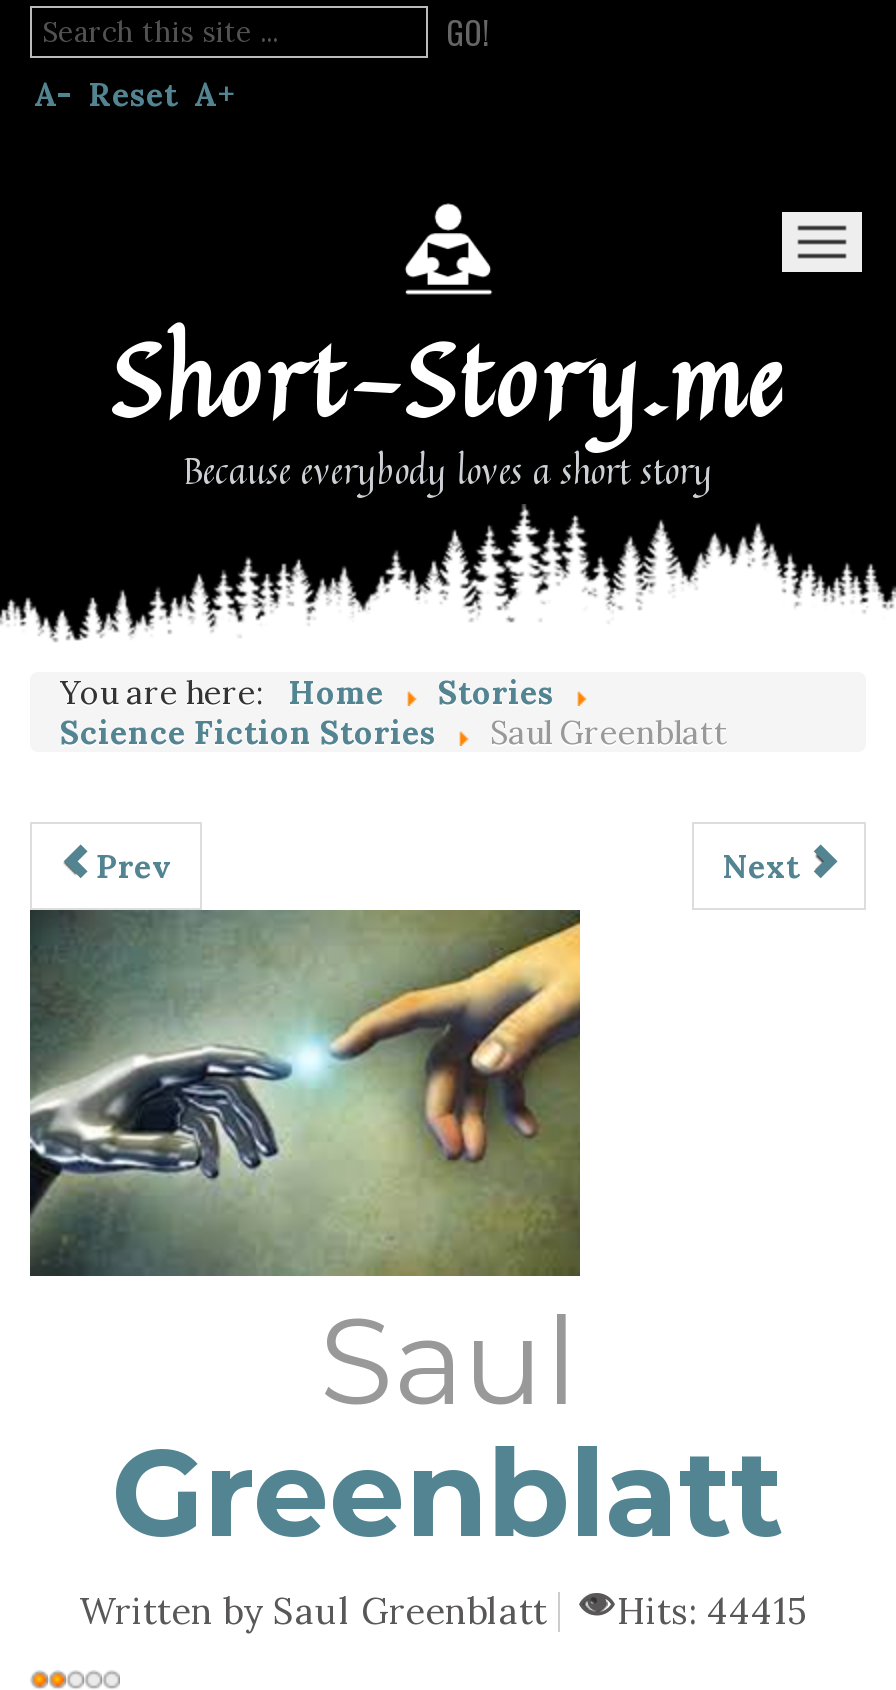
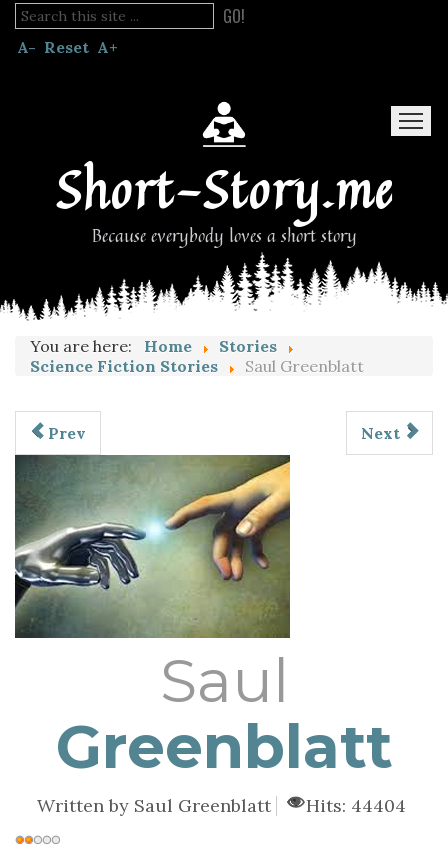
[79,1588,807,1634] Written by Saul Greenblatt Hits: 44415 -> [37,794,406,817] Written by Saul Greenblatt Hits: 44404

